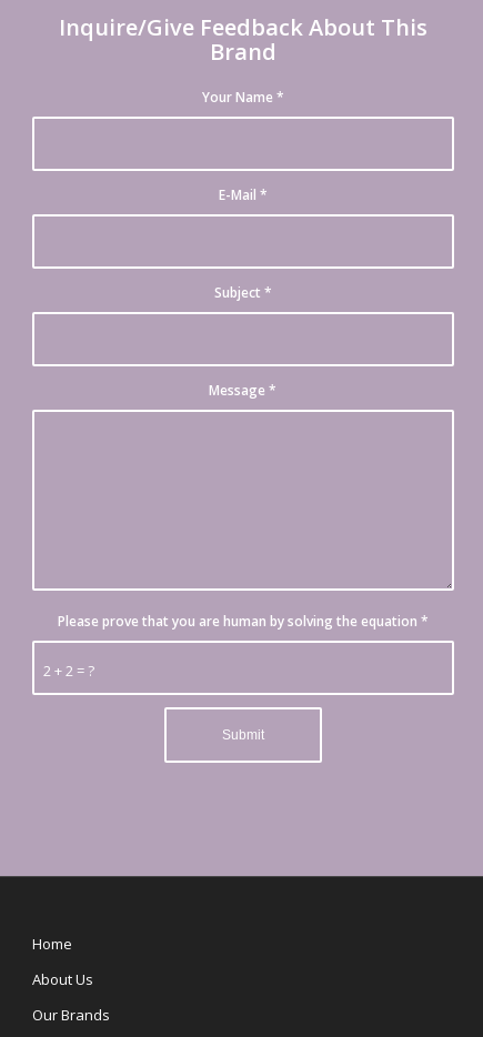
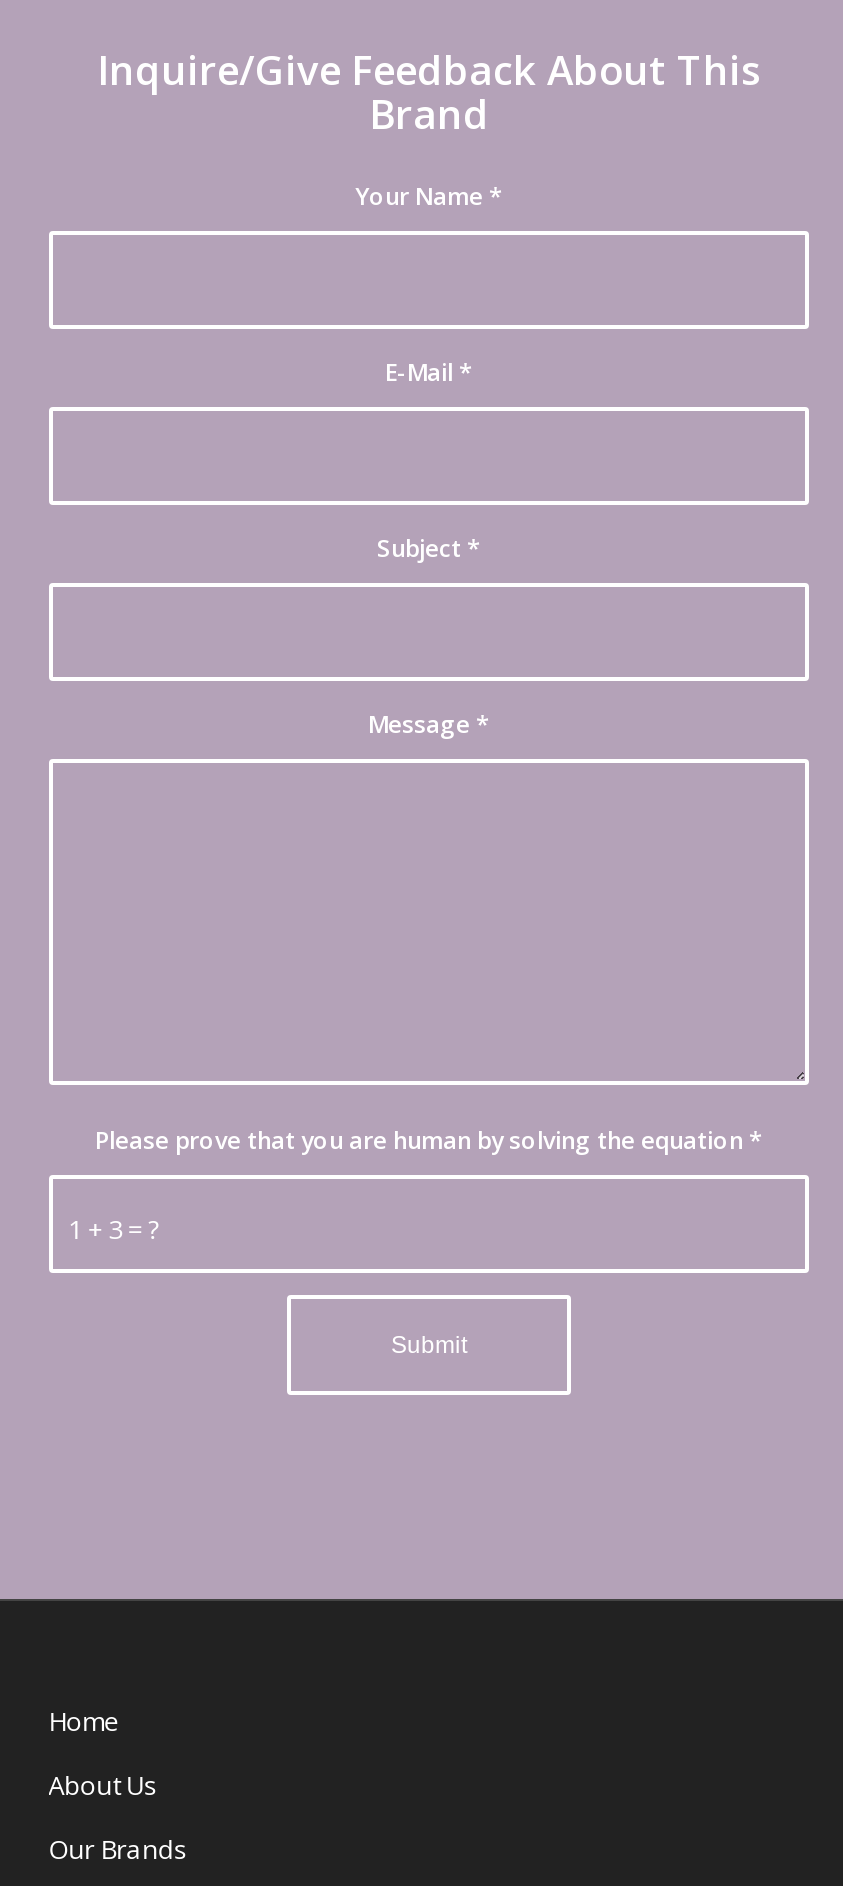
[43,661,94,681] 2 + 2 = ? -> [68,1211,160,1247] 1 + 3 = ?

